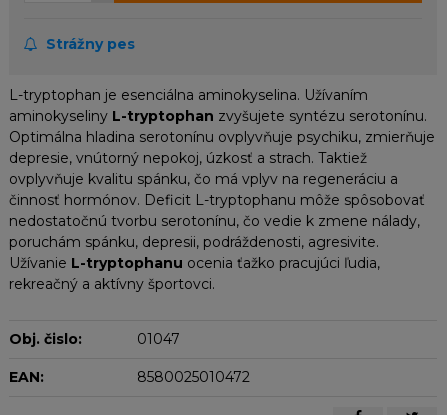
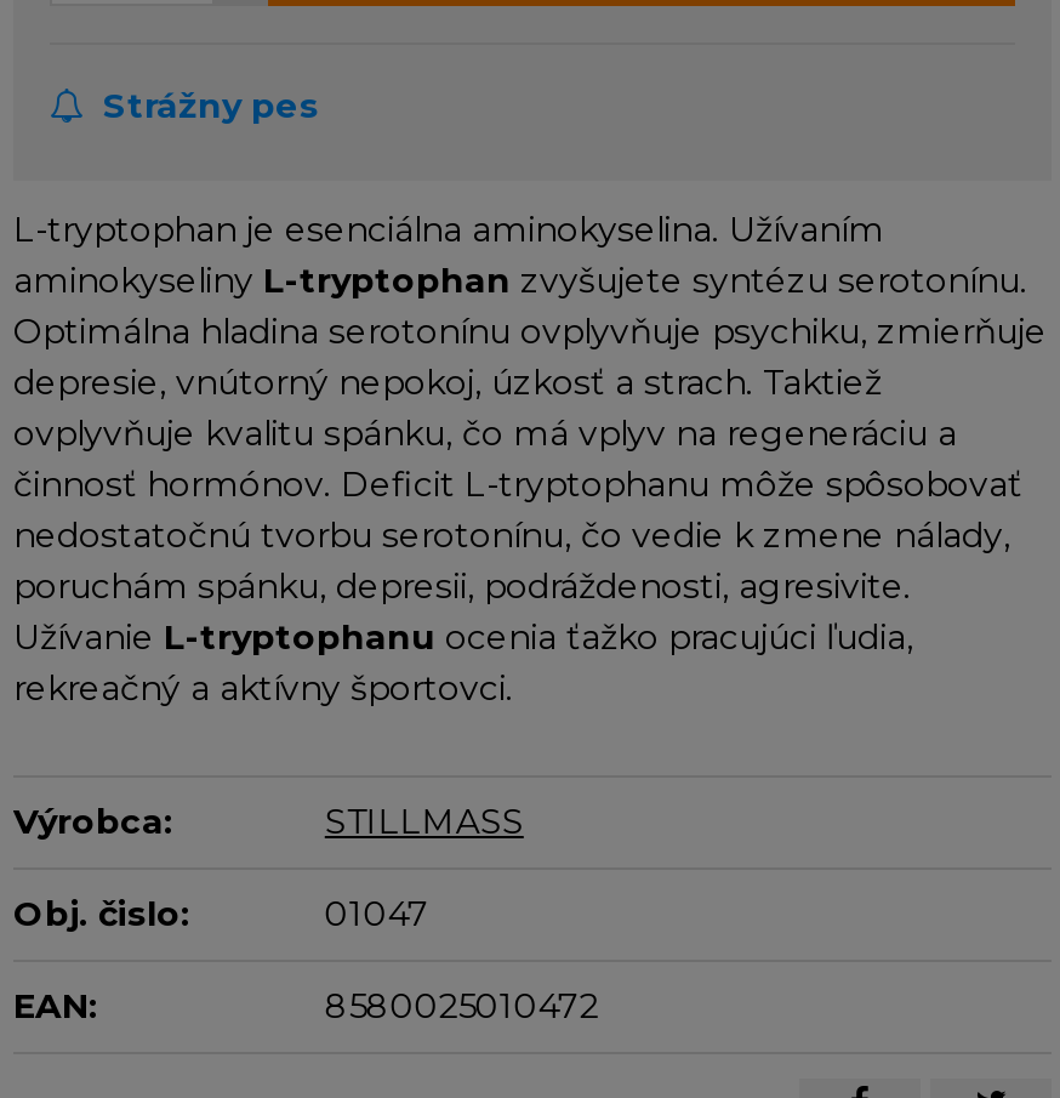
none -> [13,800,524,843] Výrobca: | STILLMASS

